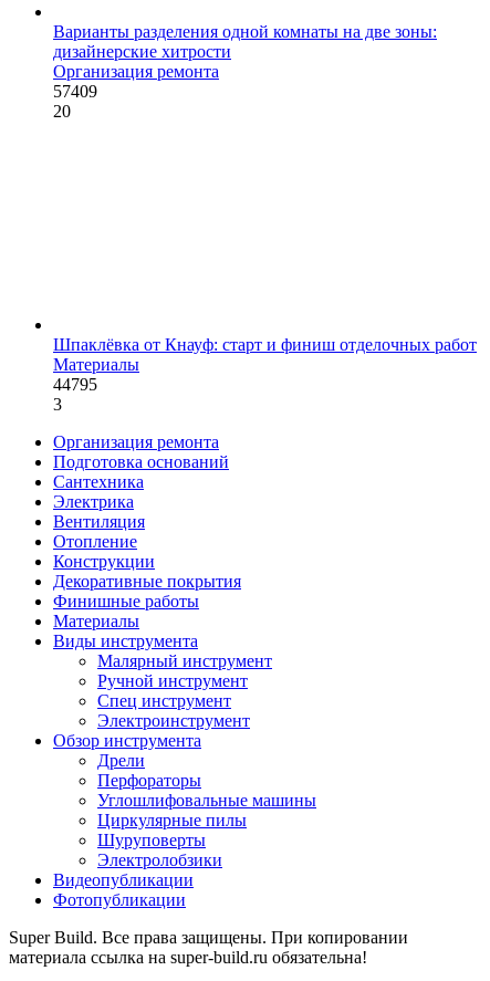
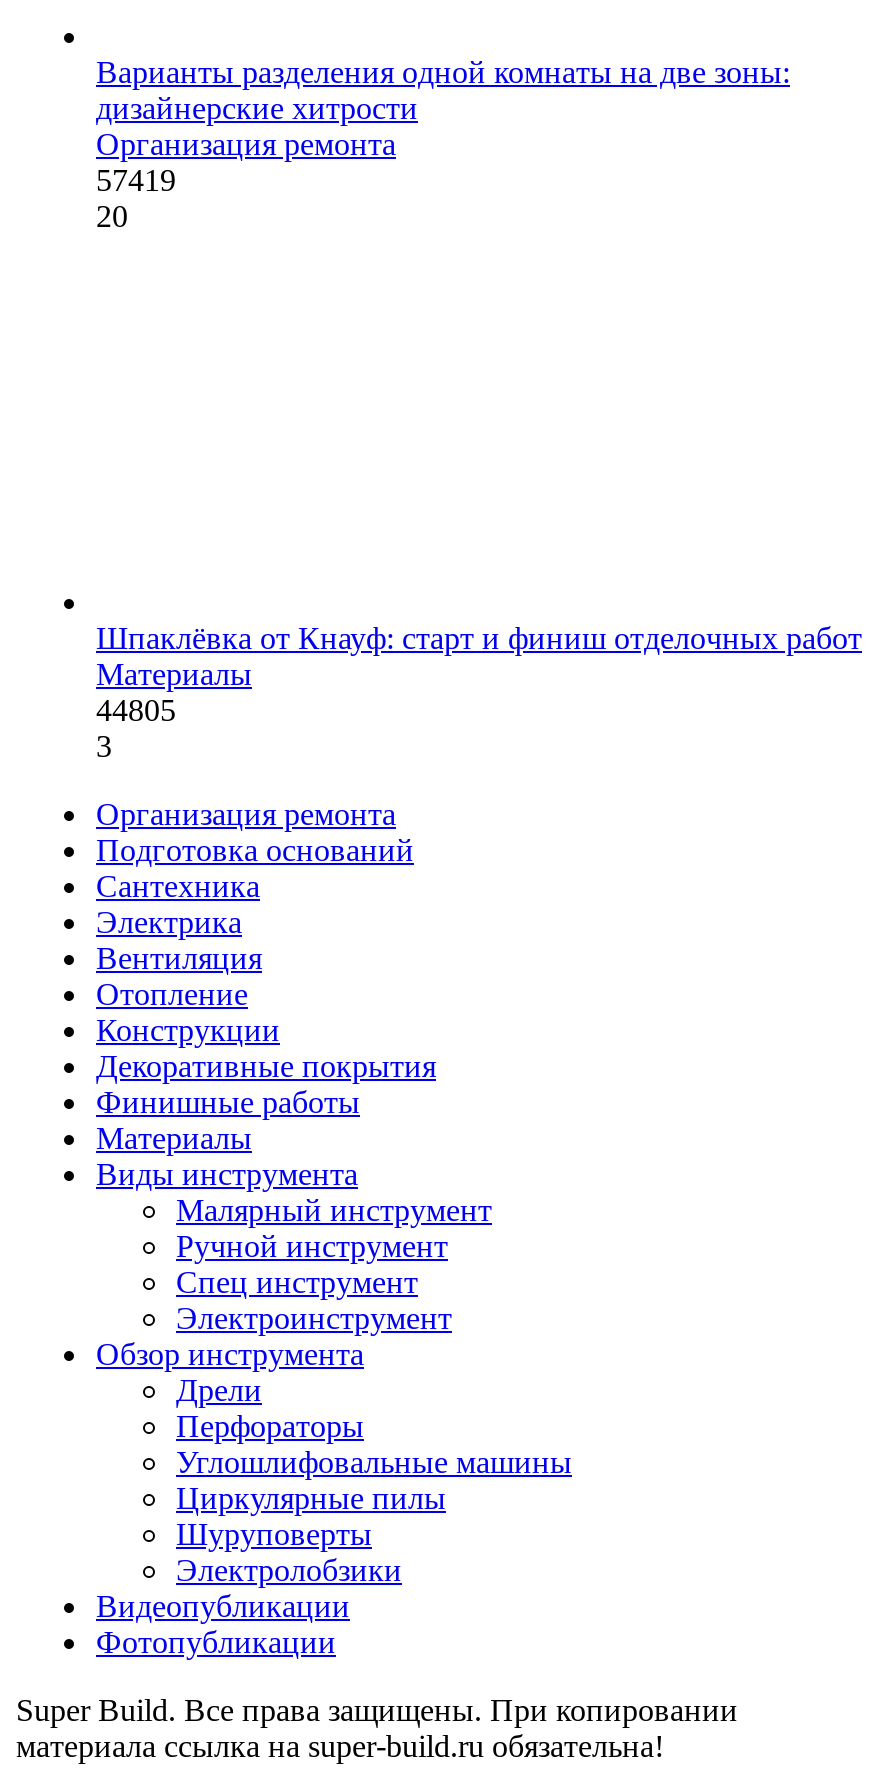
[53,82,97,100] 57409 -> [96,163,176,197] 57419
[53,375,97,394] 44795 -> [96,693,176,727] 44805

